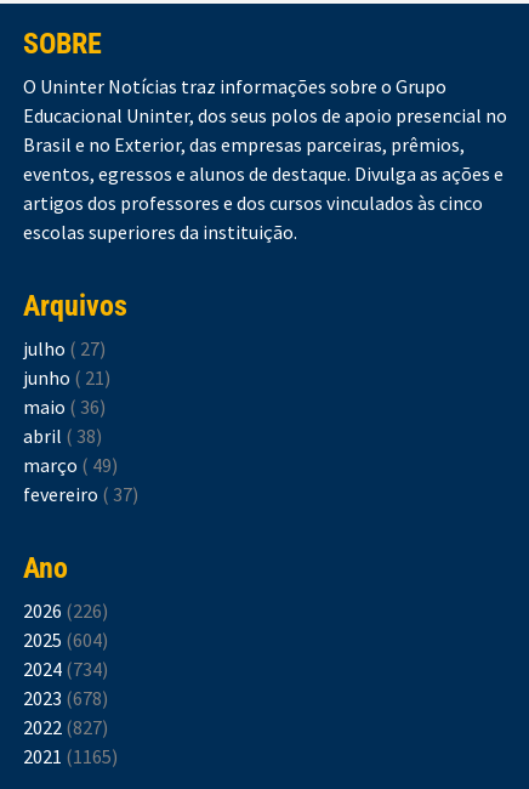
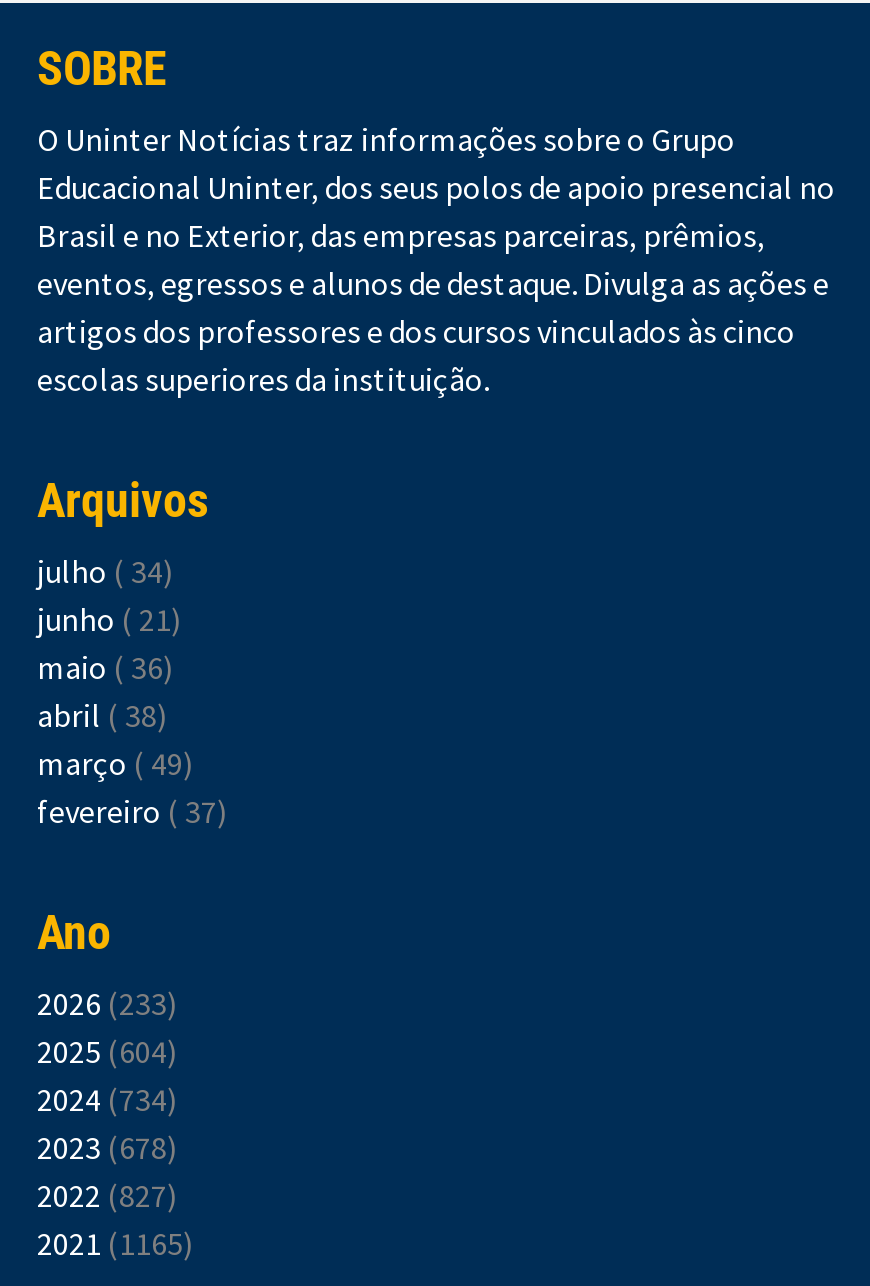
[23,336,106,361] julho ( 27) -> [37,551,173,591] julho ( 34)
[23,598,108,623] 2026 (226) -> [37,983,177,1023] 2026 (233)

